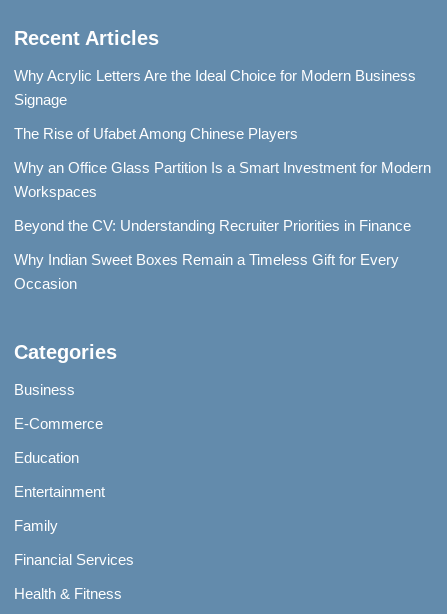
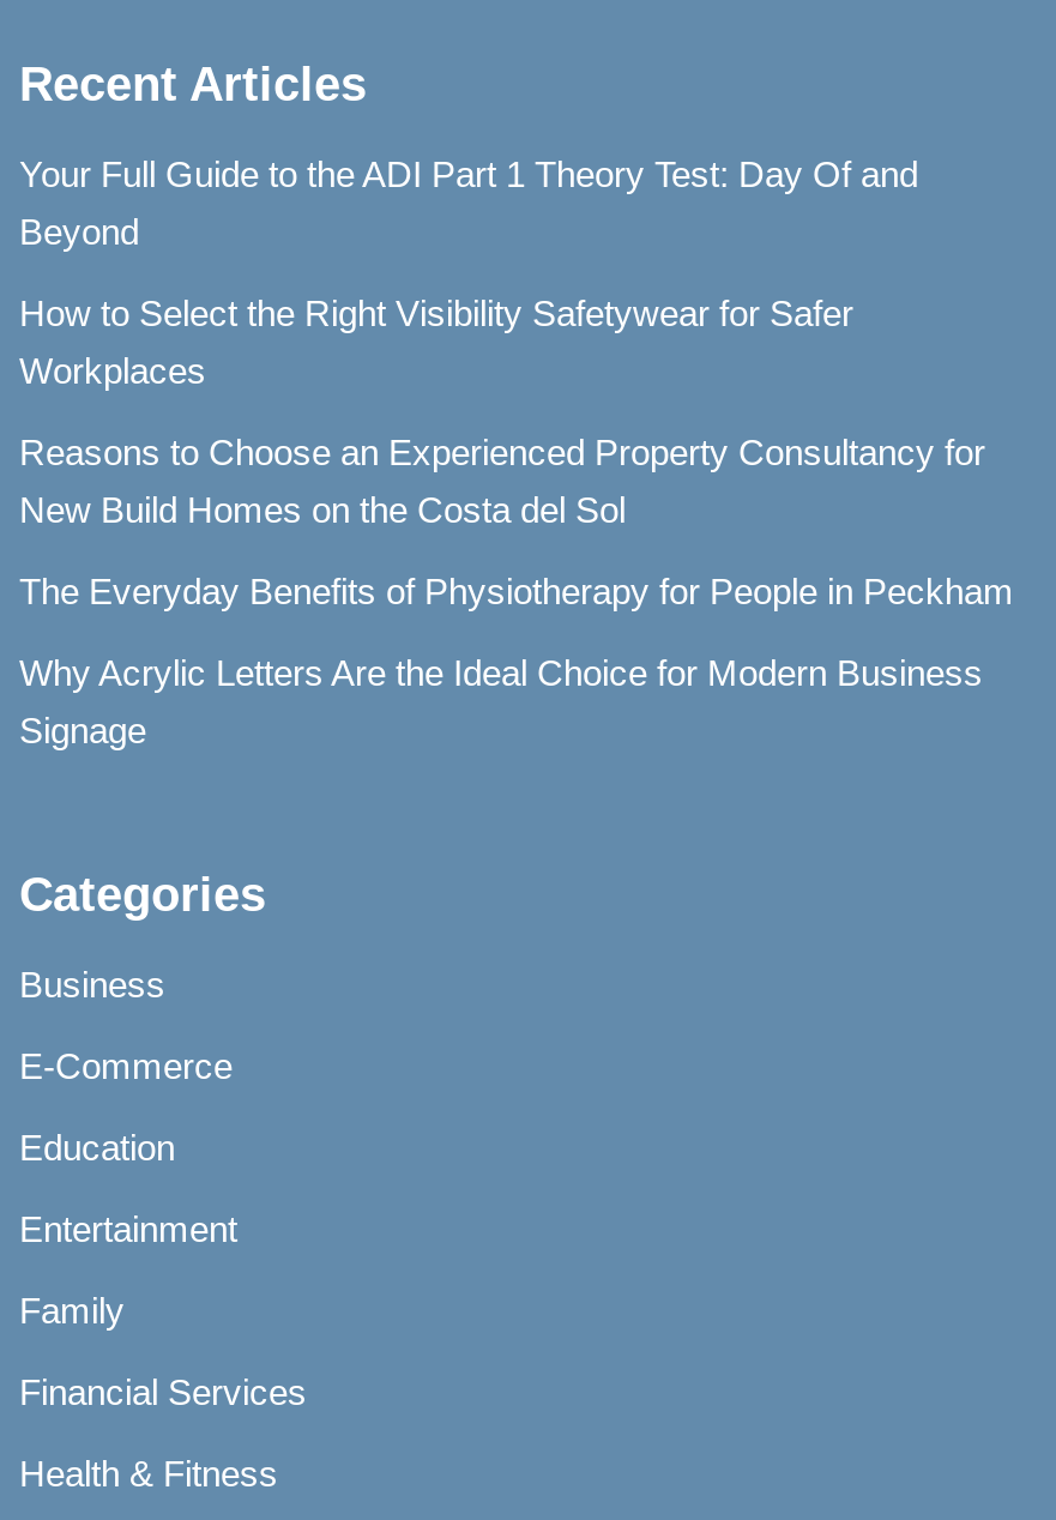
none -> [19,153,1014,611] Your Full Guide to the ADI Part 1 Theory Test: Day Of and | Beyond | How to Select the Right Visibility Safetywear for Safer | Workplaces | Reasons to Choose an Experienced Property Consultancy for | New Build Homes on the Costa del Sol | The Everyday Benefits of Physiotherapy for People in Peckham
moved [14,67,416,108] -> [19,652,983,750]: Why Acrylic Letters Are the Ideal Choice for Modern Business | Signage
[14,125,431,292] The Rise of Ufabet Among Chinese Players | Why an Office Glass Partition Is a Smart Investment for Modern | Workspaces | Beyond the CV: Understanding Recruiter Priorities in Finance | Why Indian Sweet Boxes Remain a Timeless Gift for Every | Occasion -> none

